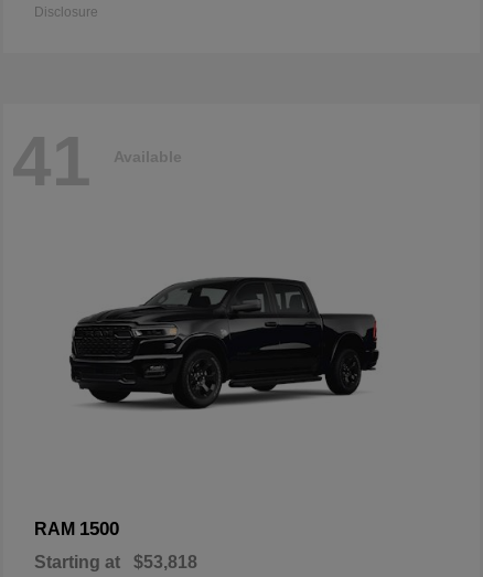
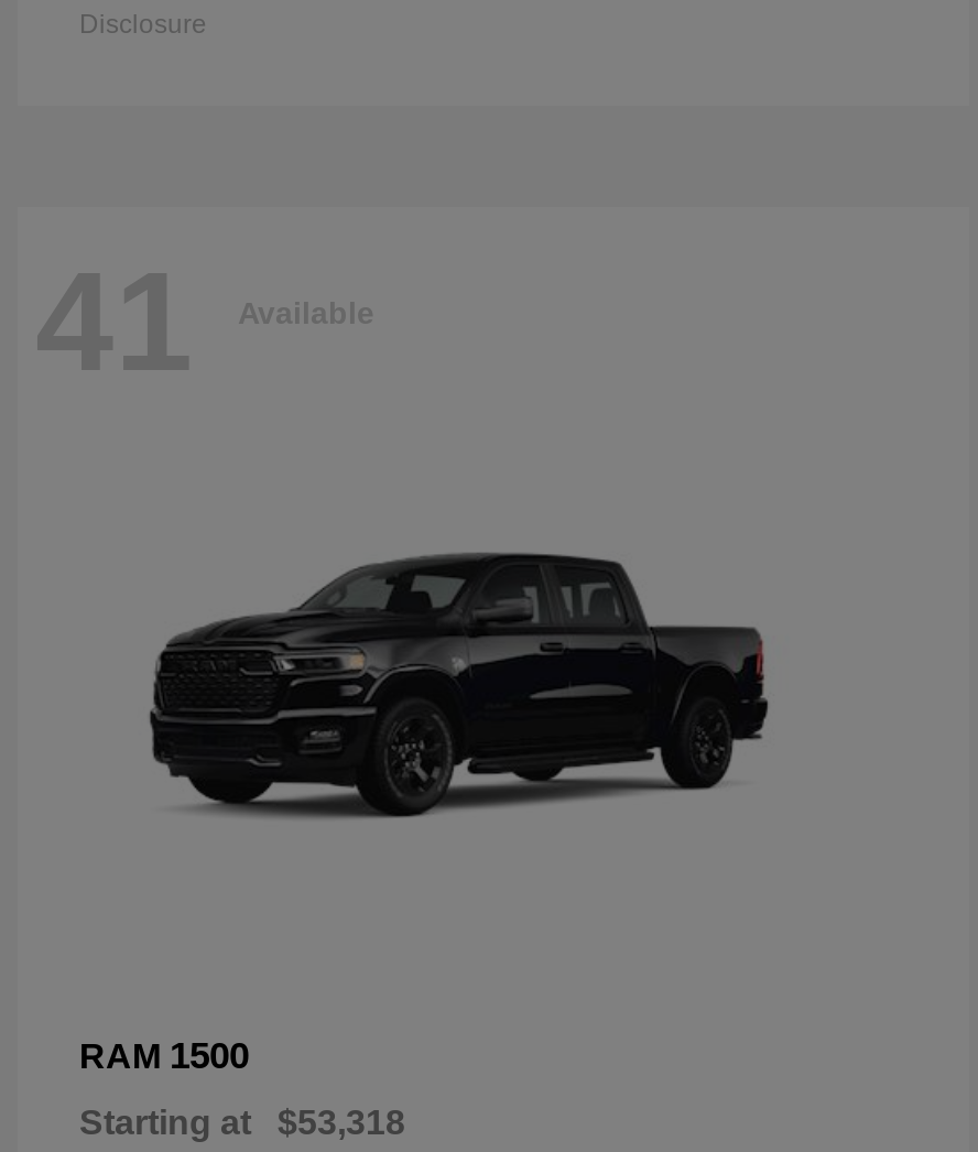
[34,553,197,572] Starting at $53,818 -> [79,1104,405,1142] Starting at $53,318

